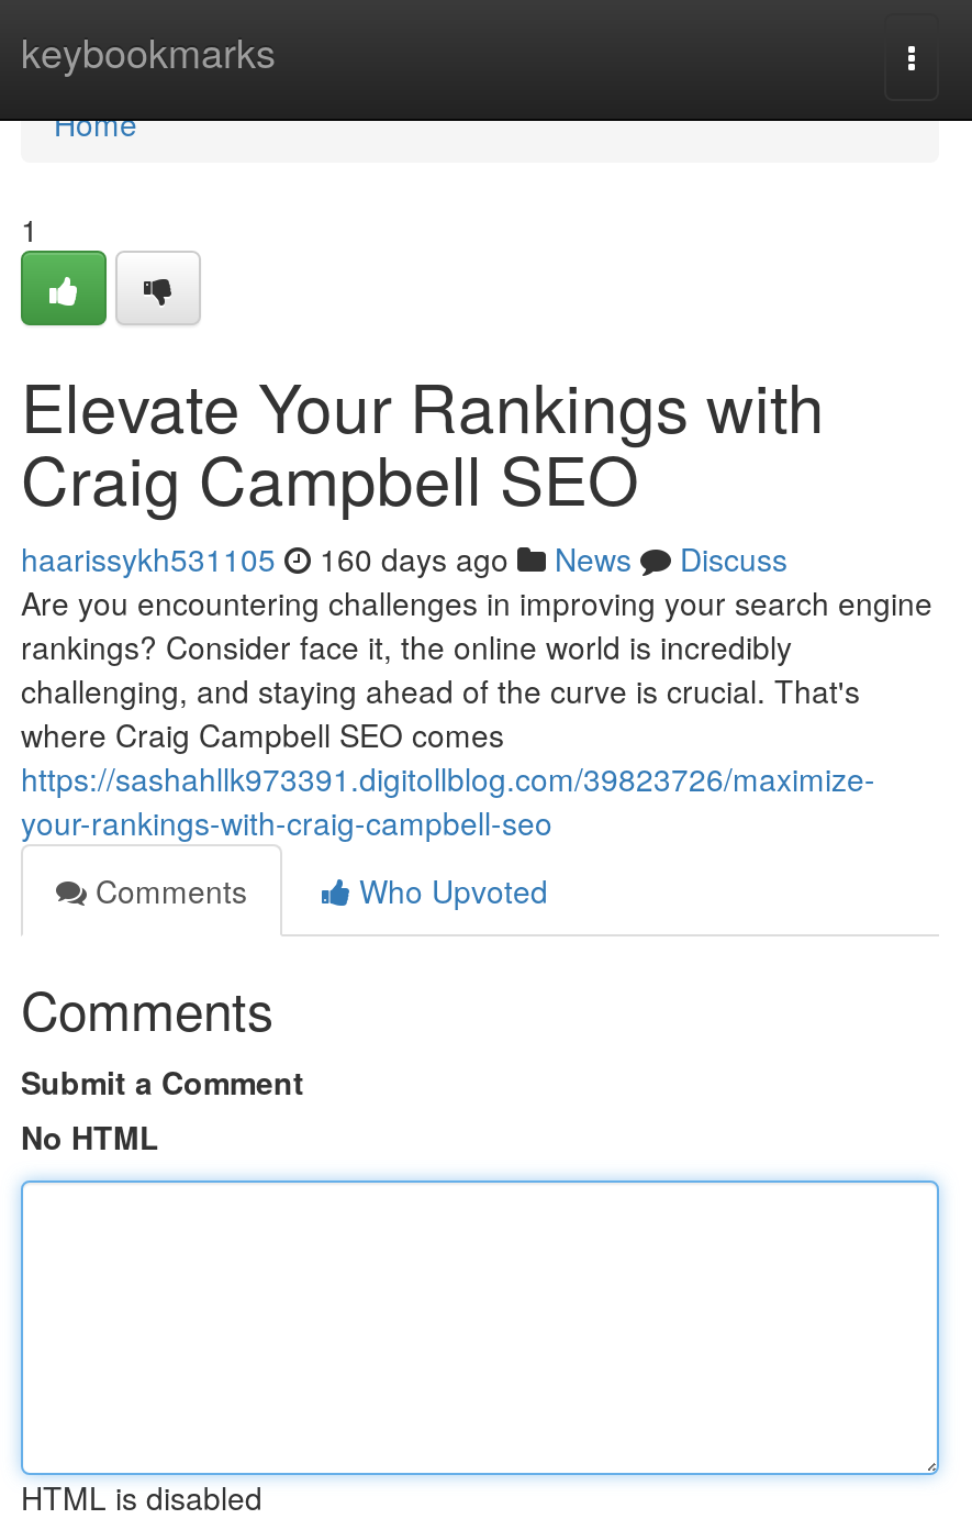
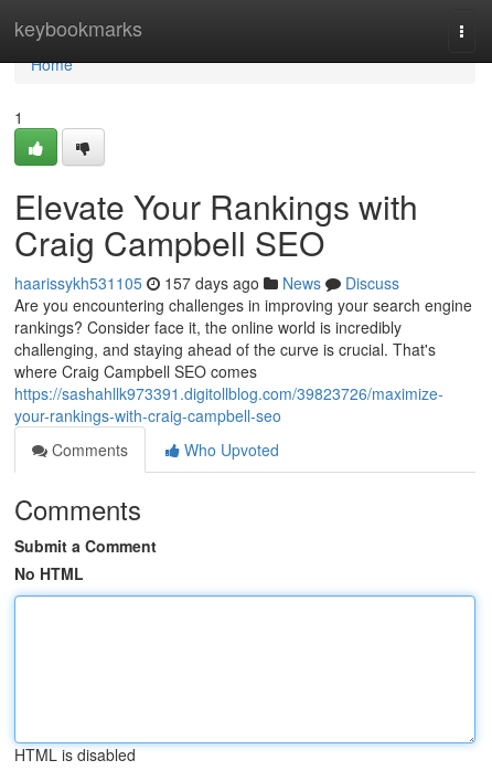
[21,536,787,580] haarissykh531105 160 days ago News Discuss -> [14,272,399,294] haarissykh531105 157 days ago News Discuss

